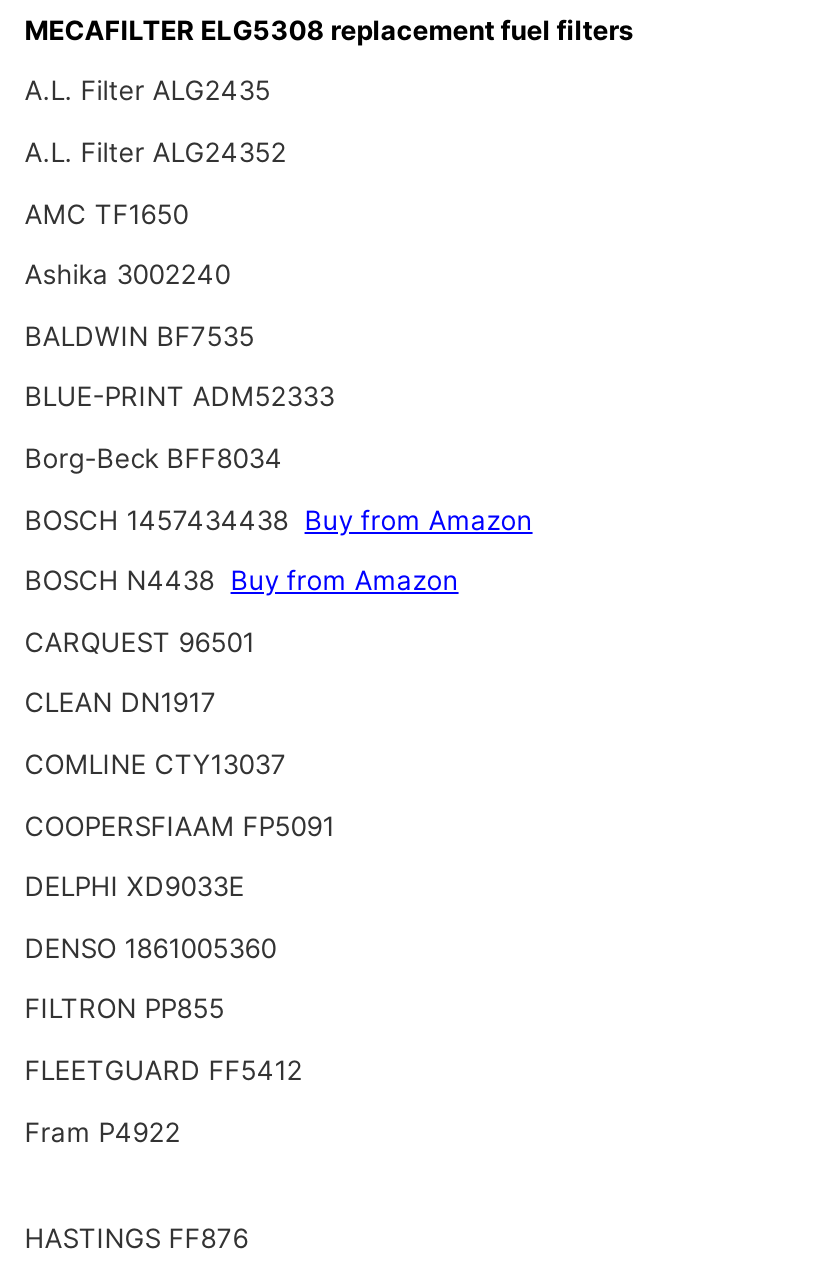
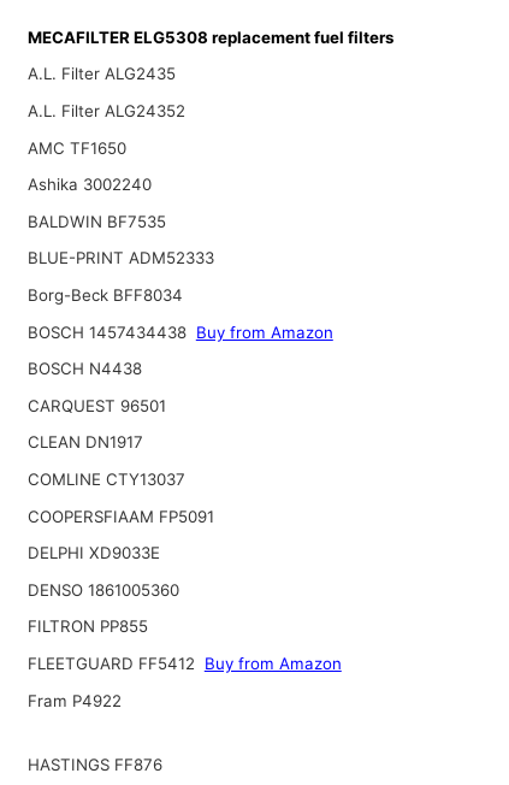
[25,564,459,596] BOSCH N4438 Buy from Amazon -> [27,359,142,378] BOSCH N4438
[25,1054,303,1086] FLEETGUARD FF5412 -> [27,654,341,673] FLEETGUARD FF5412 Buy from Amazon

